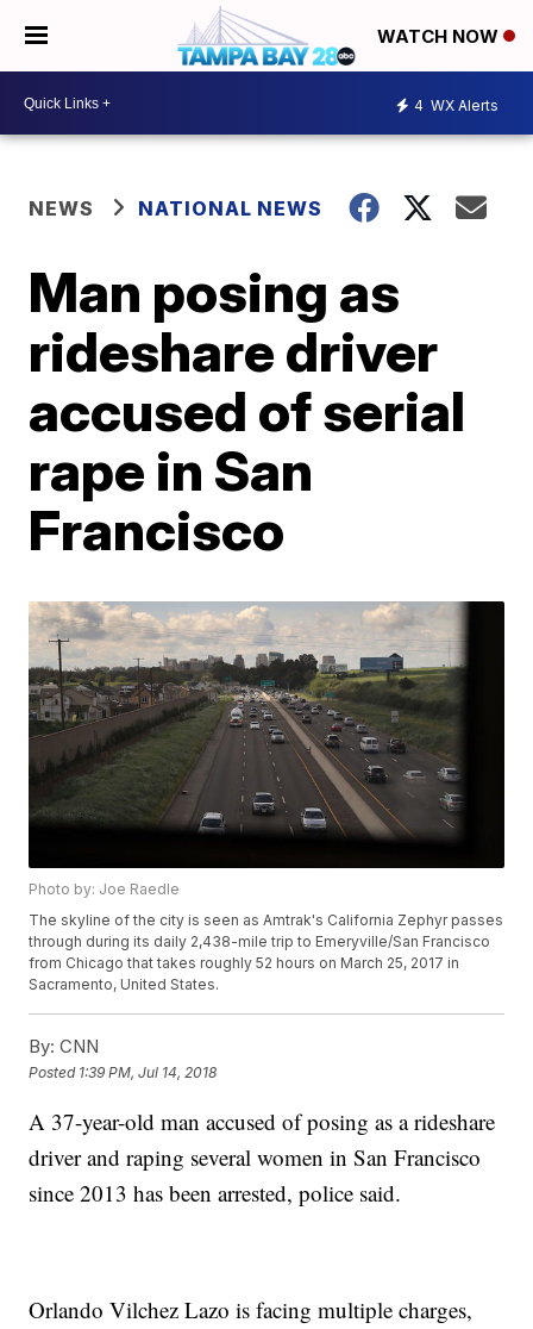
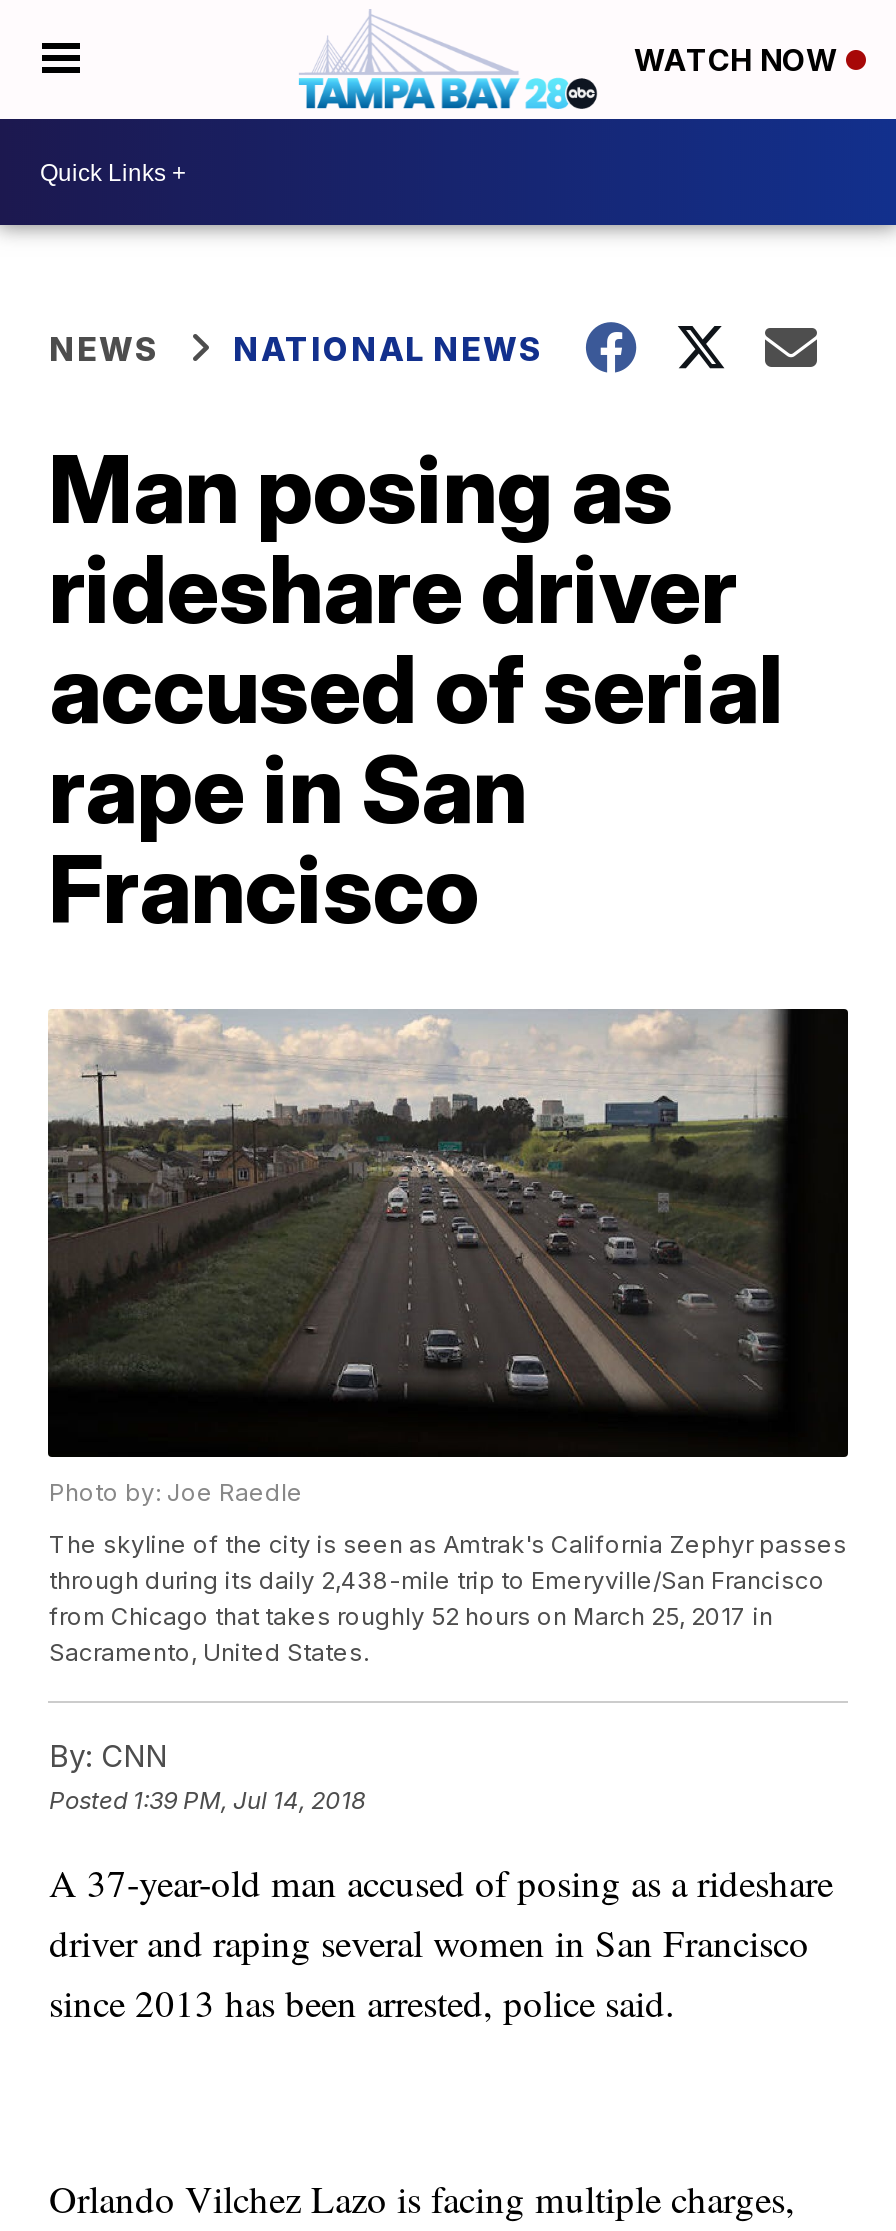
[414,96,498,114] 4 WX Alerts -> none

